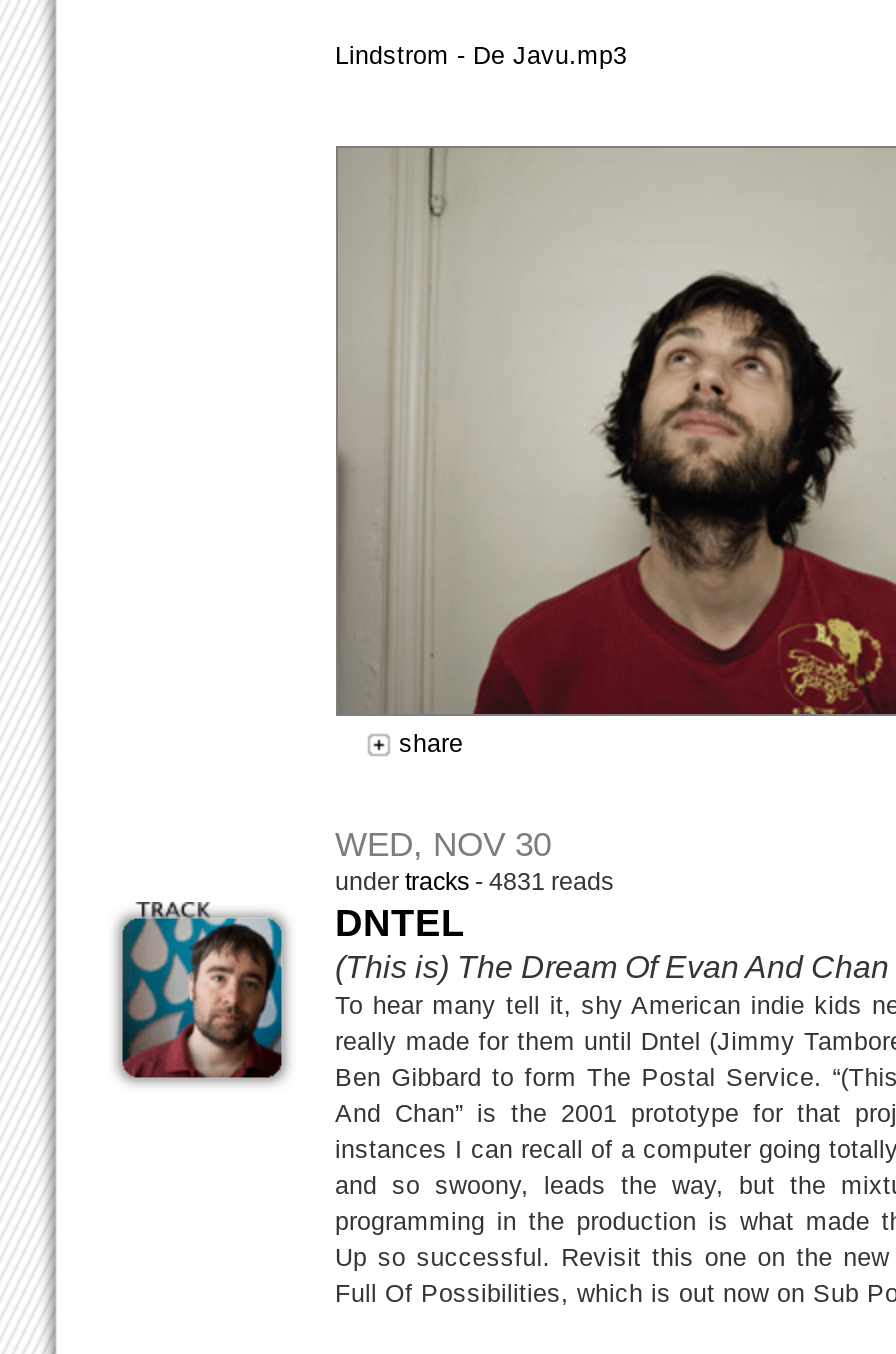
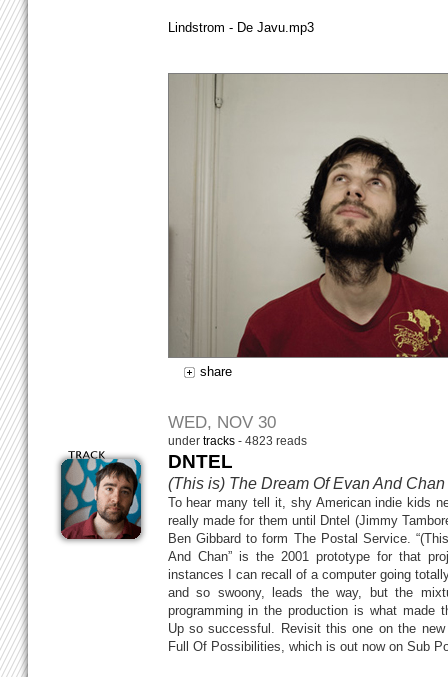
[335,868,613,896] under tracks - 4831 reads -> [167,434,306,448] under tracks - 4823 reads

